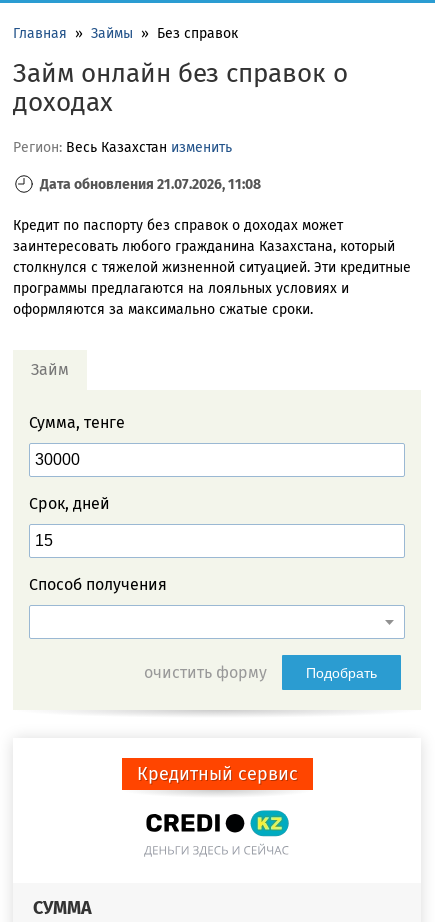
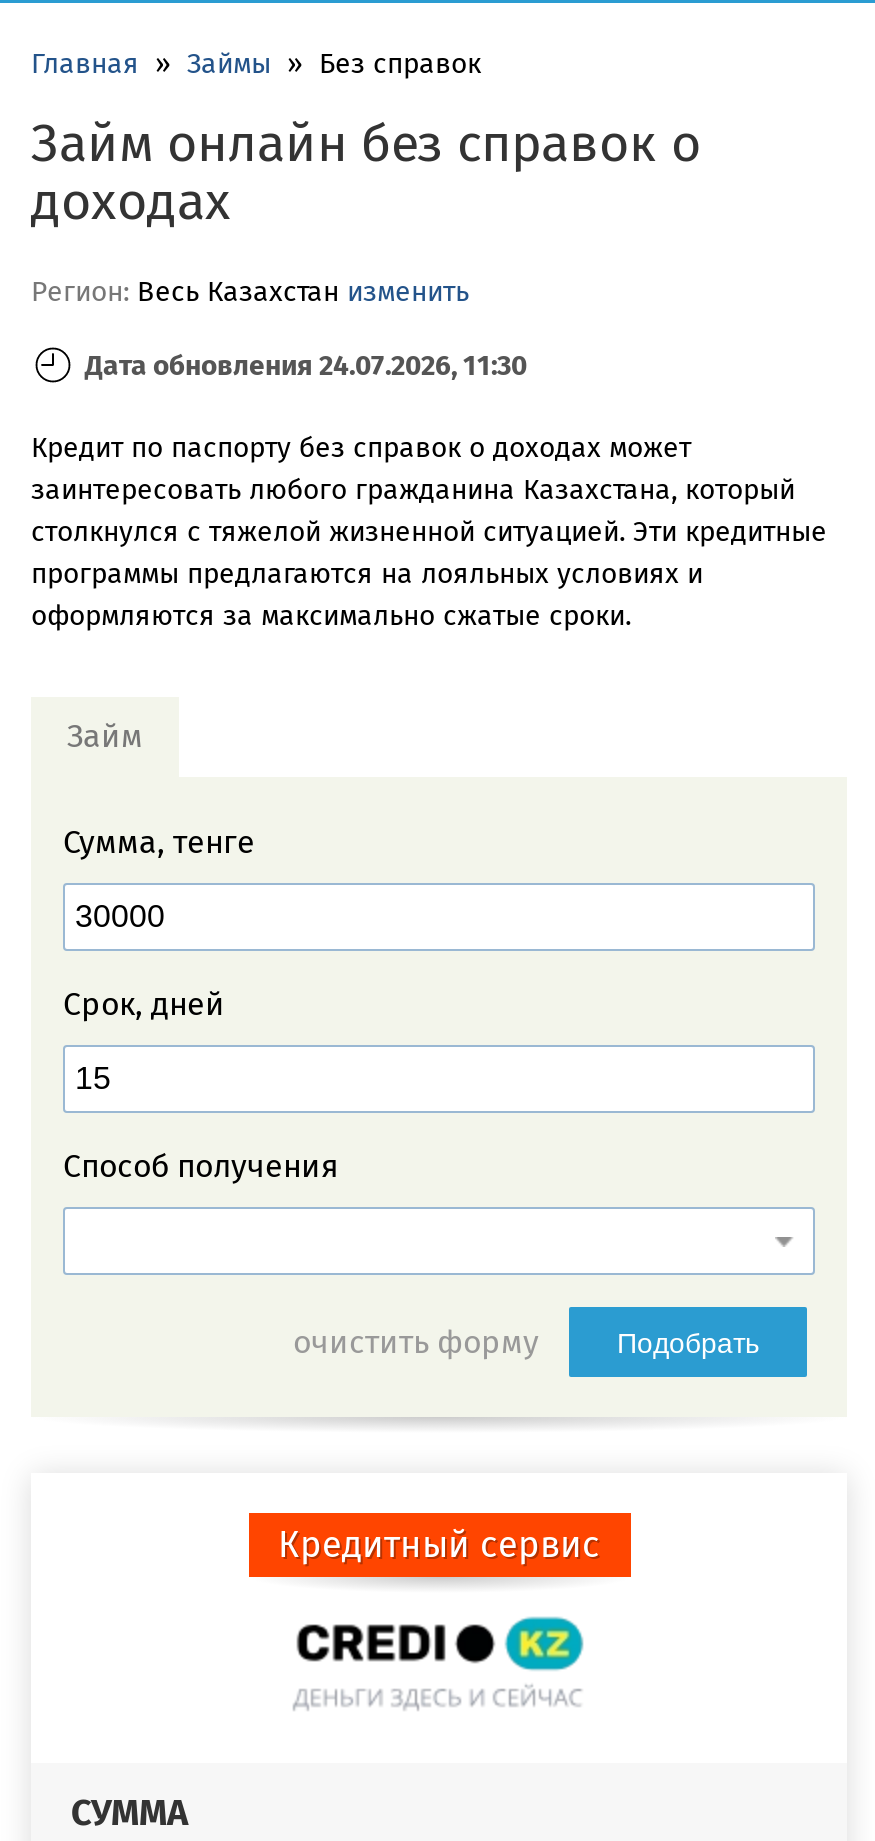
[40,175,261,192] Дата обновления 21.07.2026, 11:08 -> [85,348,527,382] Дата обновления 24.07.2026, 11:30

